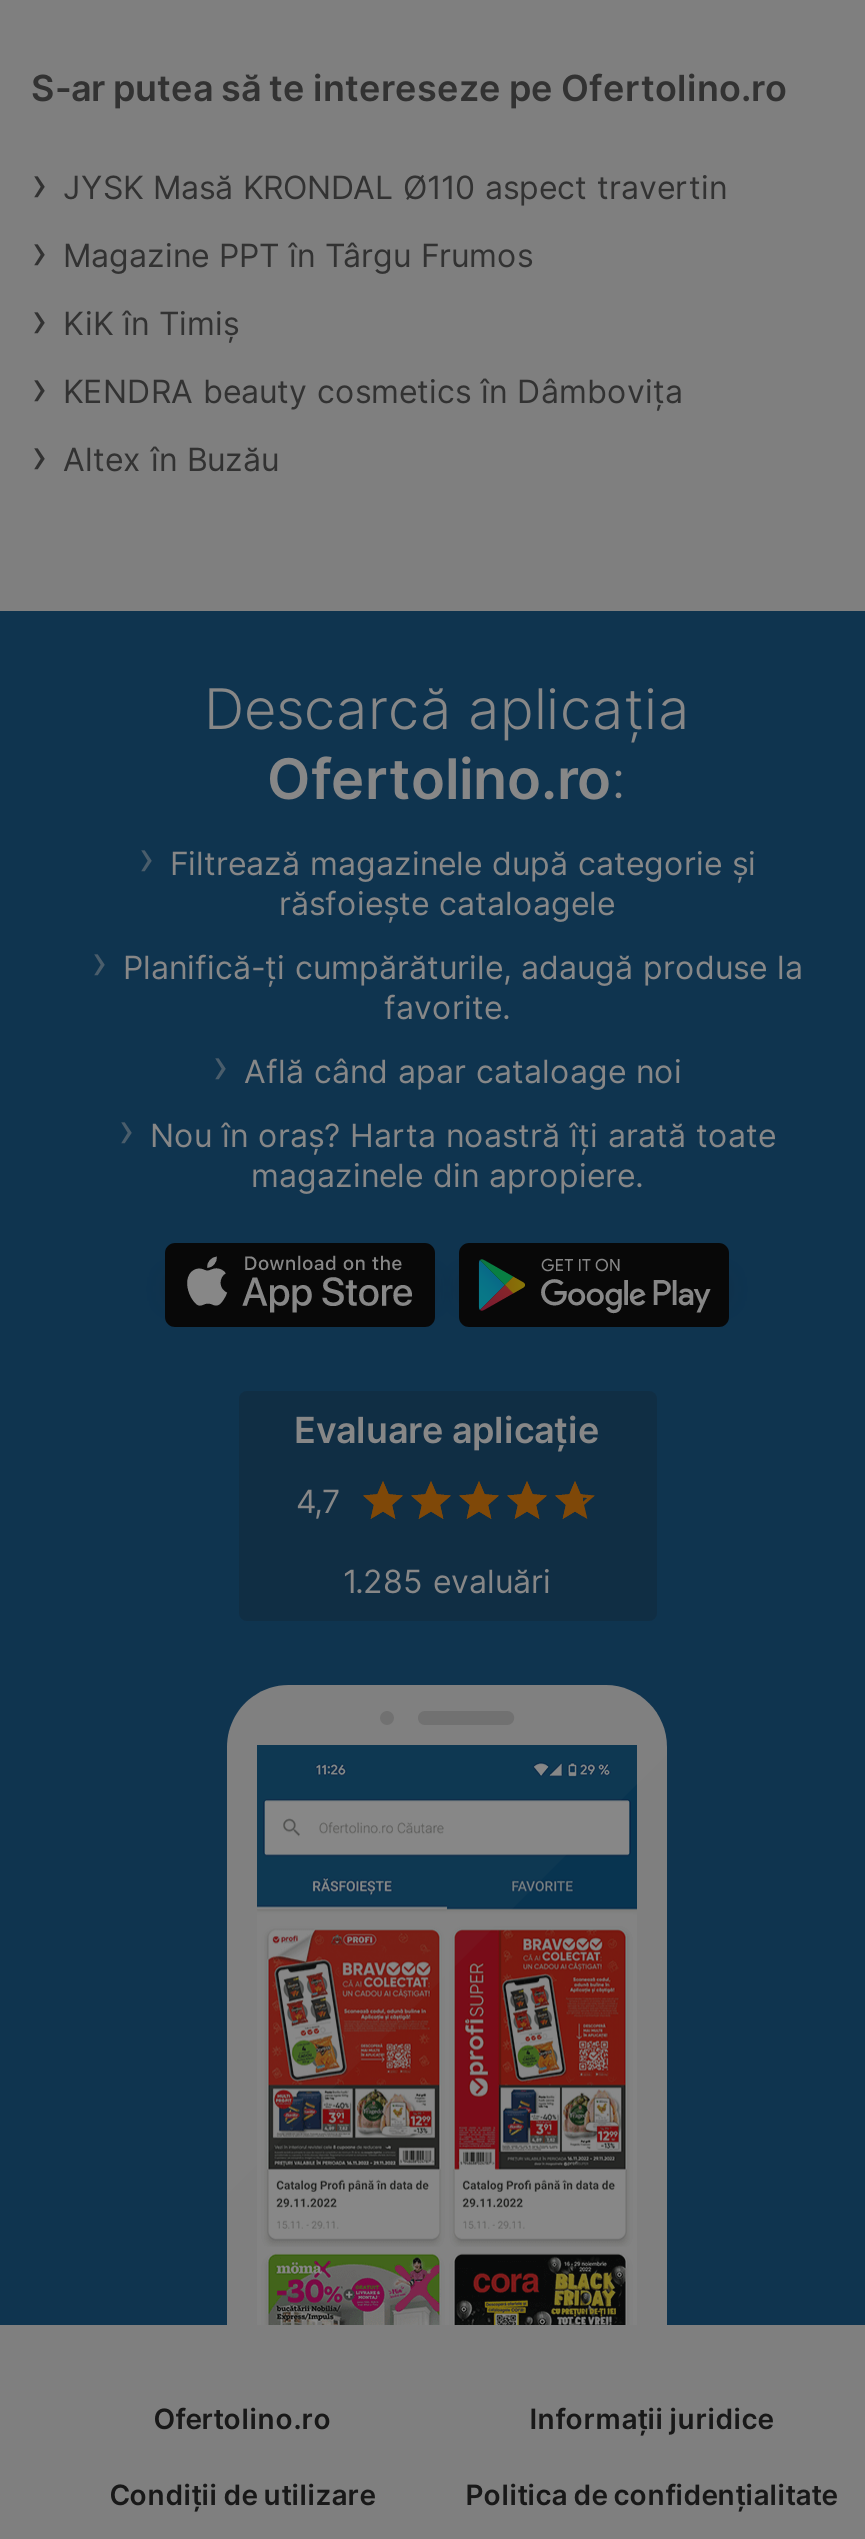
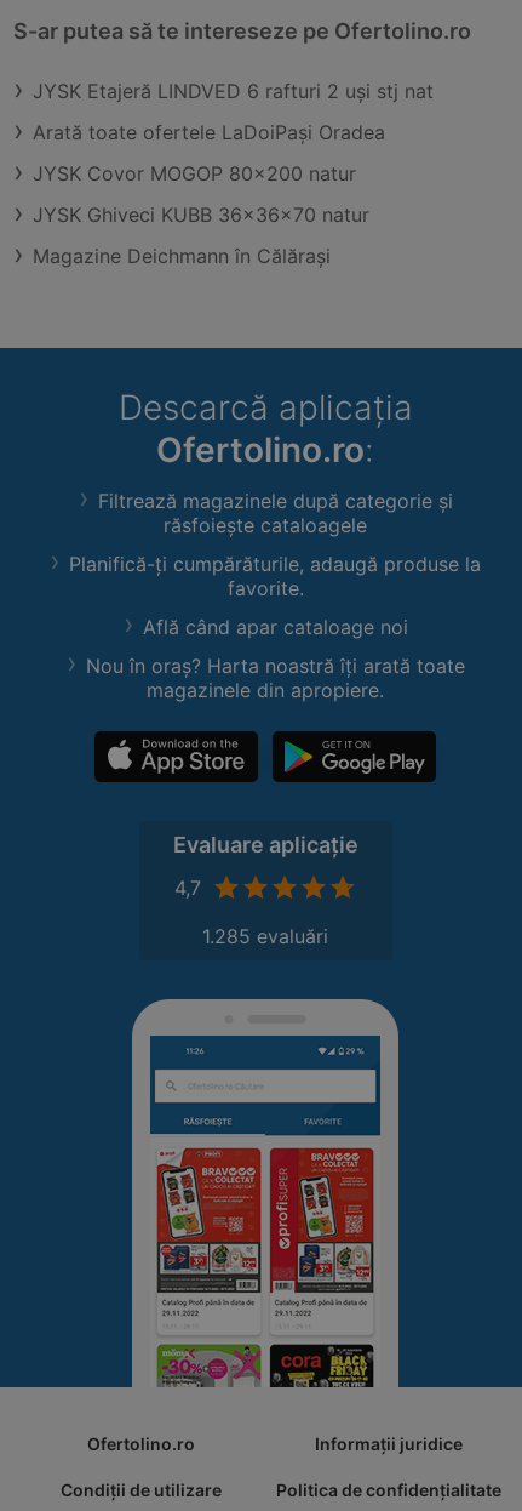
[63,168,727,208] JYSK Masă KRONDAL Ø110 aspect travertin -> [33,79,434,103] JYSK Etajeră LINDVED 6 rafturi 2 uși stj nat
[63,236,533,276] Magazine PPT în Târgu Frumos -> [33,120,385,145] Arată toate ofertele LaDoiPaşi Oradea
[63,304,239,344] KiK în Timiş -> [33,162,356,186] JYSK Covor MOGOP 80x200 natur
[63,372,683,412] KENDRA beauty cosmetics în Dâmboviţa -> [33,203,369,227] JYSK Ghiveci KUBB 36x36x70 natur
[63,440,279,480] Altex în Buzău -> [33,244,331,268] Magazine Deichmann în Călăraşi

